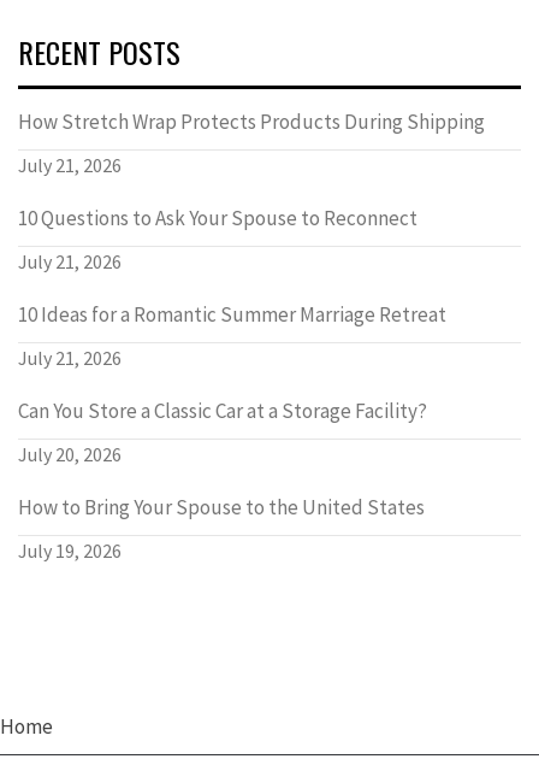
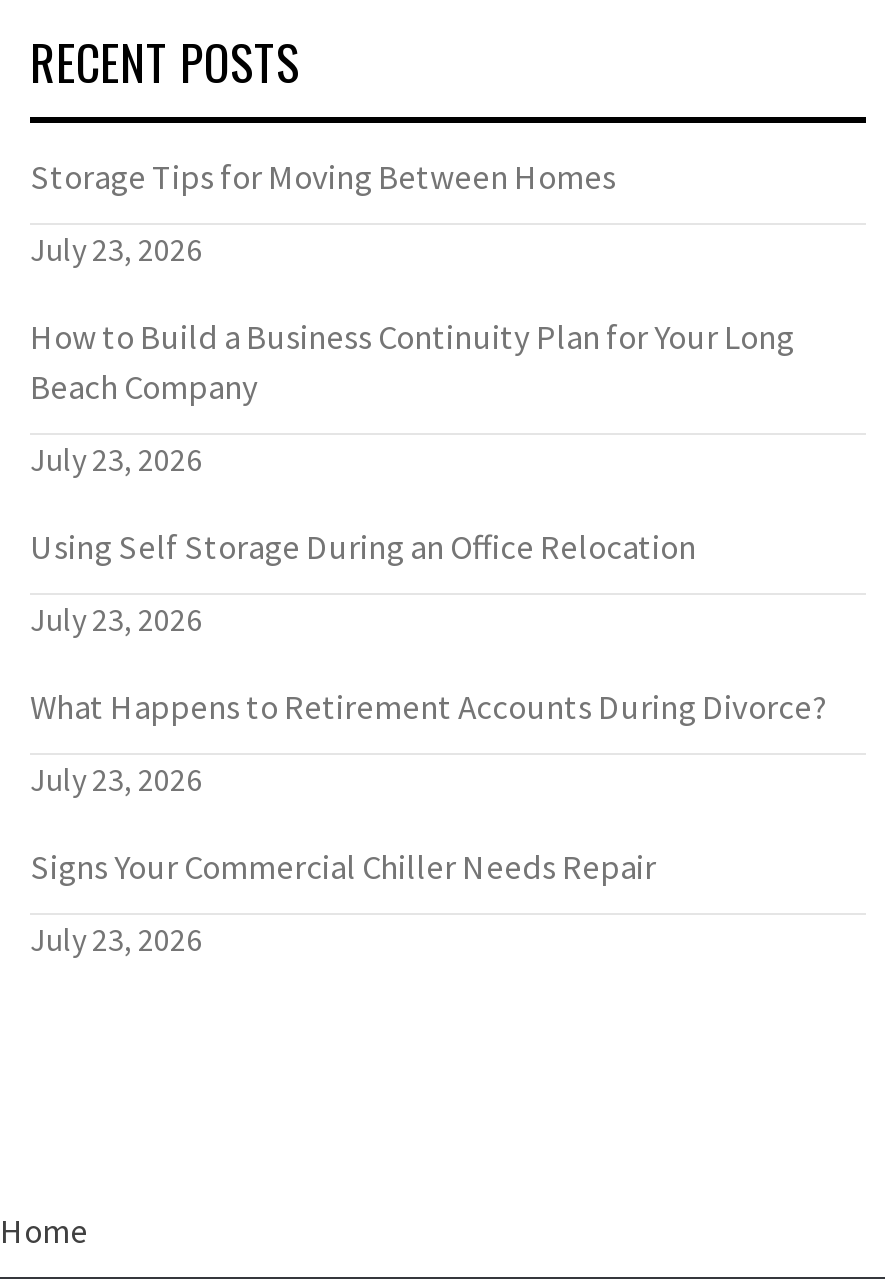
[18,109,485,136] How Stretch Wrap Protects Products During Shipping -> [30,156,616,200] Storage Tips for Moving Between Homes
[18,154,122,178] July 21, 2026 -> [30,230,202,270] July 23, 2026
[18,205,417,232] 10 Questions to Ask Your Spouse to Reconnect -> [30,316,794,410] How to Build a Business Continuity Plan for Your Long | Beach Company
[18,250,122,274] July 21, 2026 -> [30,440,202,480] July 23, 2026
[18,302,446,328] 10 Ideas for a Romantic Summer Marriage Retreat -> [30,526,696,570] Using Self Storage During an Office Relocation
[18,346,122,370] July 21, 2026 -> [30,600,202,640] July 23, 2026
[18,398,427,425] Can You Store a Classic Car at a Storage Facility? -> [30,686,828,730] What Happens to Retirement Accounts During Divorce?
[18,443,122,467] July 20, 2026 -> [30,760,202,800] July 23, 2026
[18,495,425,521] How to Bring Your Spouse to the United States -> [30,846,656,890] Signs Your Commercial Chiller Needs Repair
[18,539,122,563] July 19, 2026 -> [30,920,202,960] July 23, 2026

